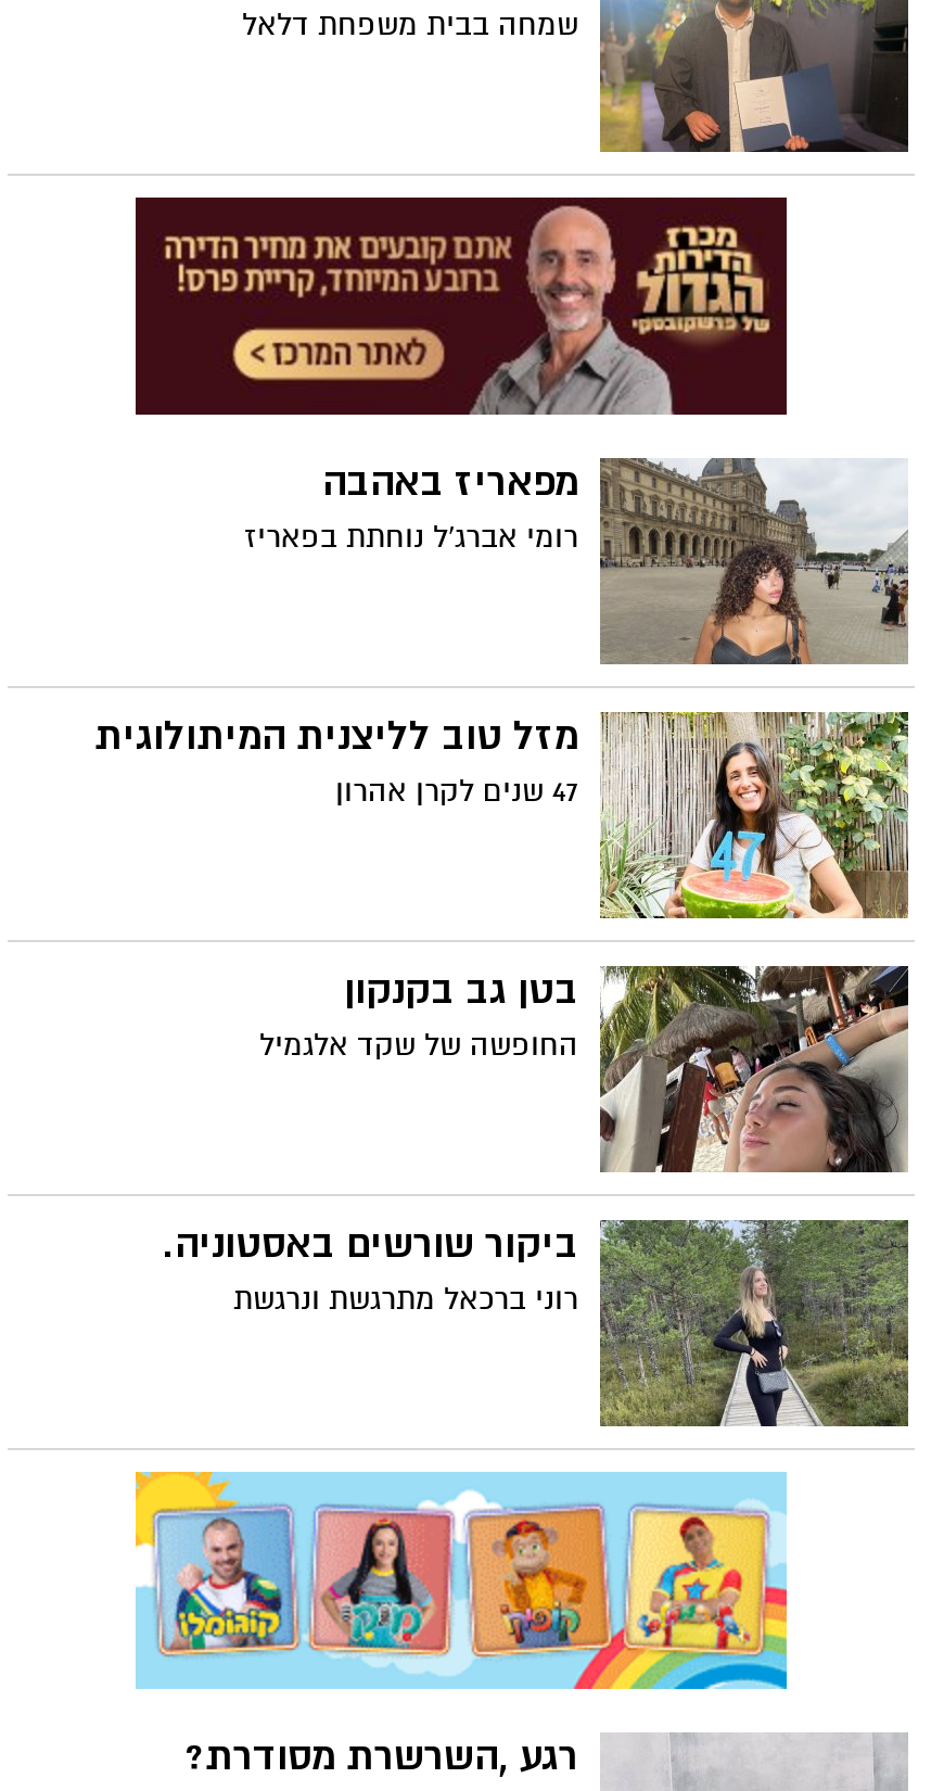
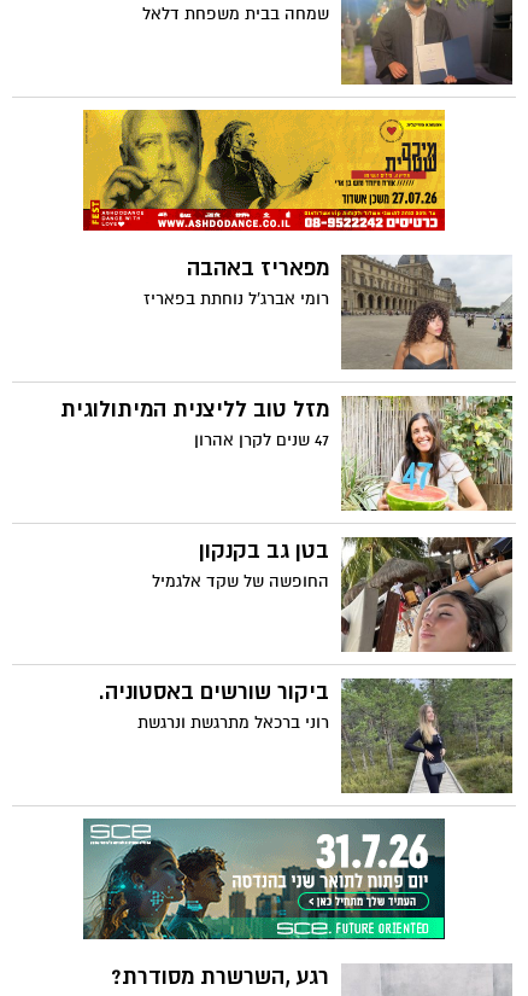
[133,195,789,417] [image] -> [82,109,446,232] [image]
[133,1470,789,1691] [image] -> [82,817,446,940] [image]

